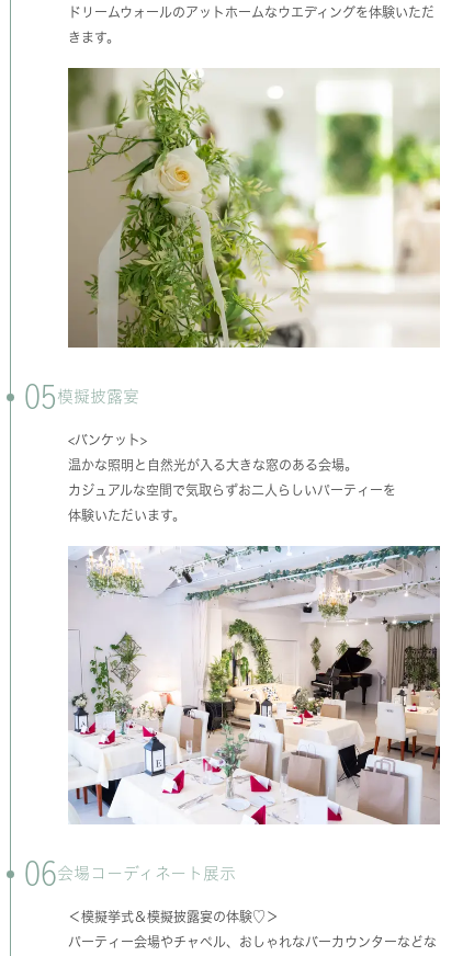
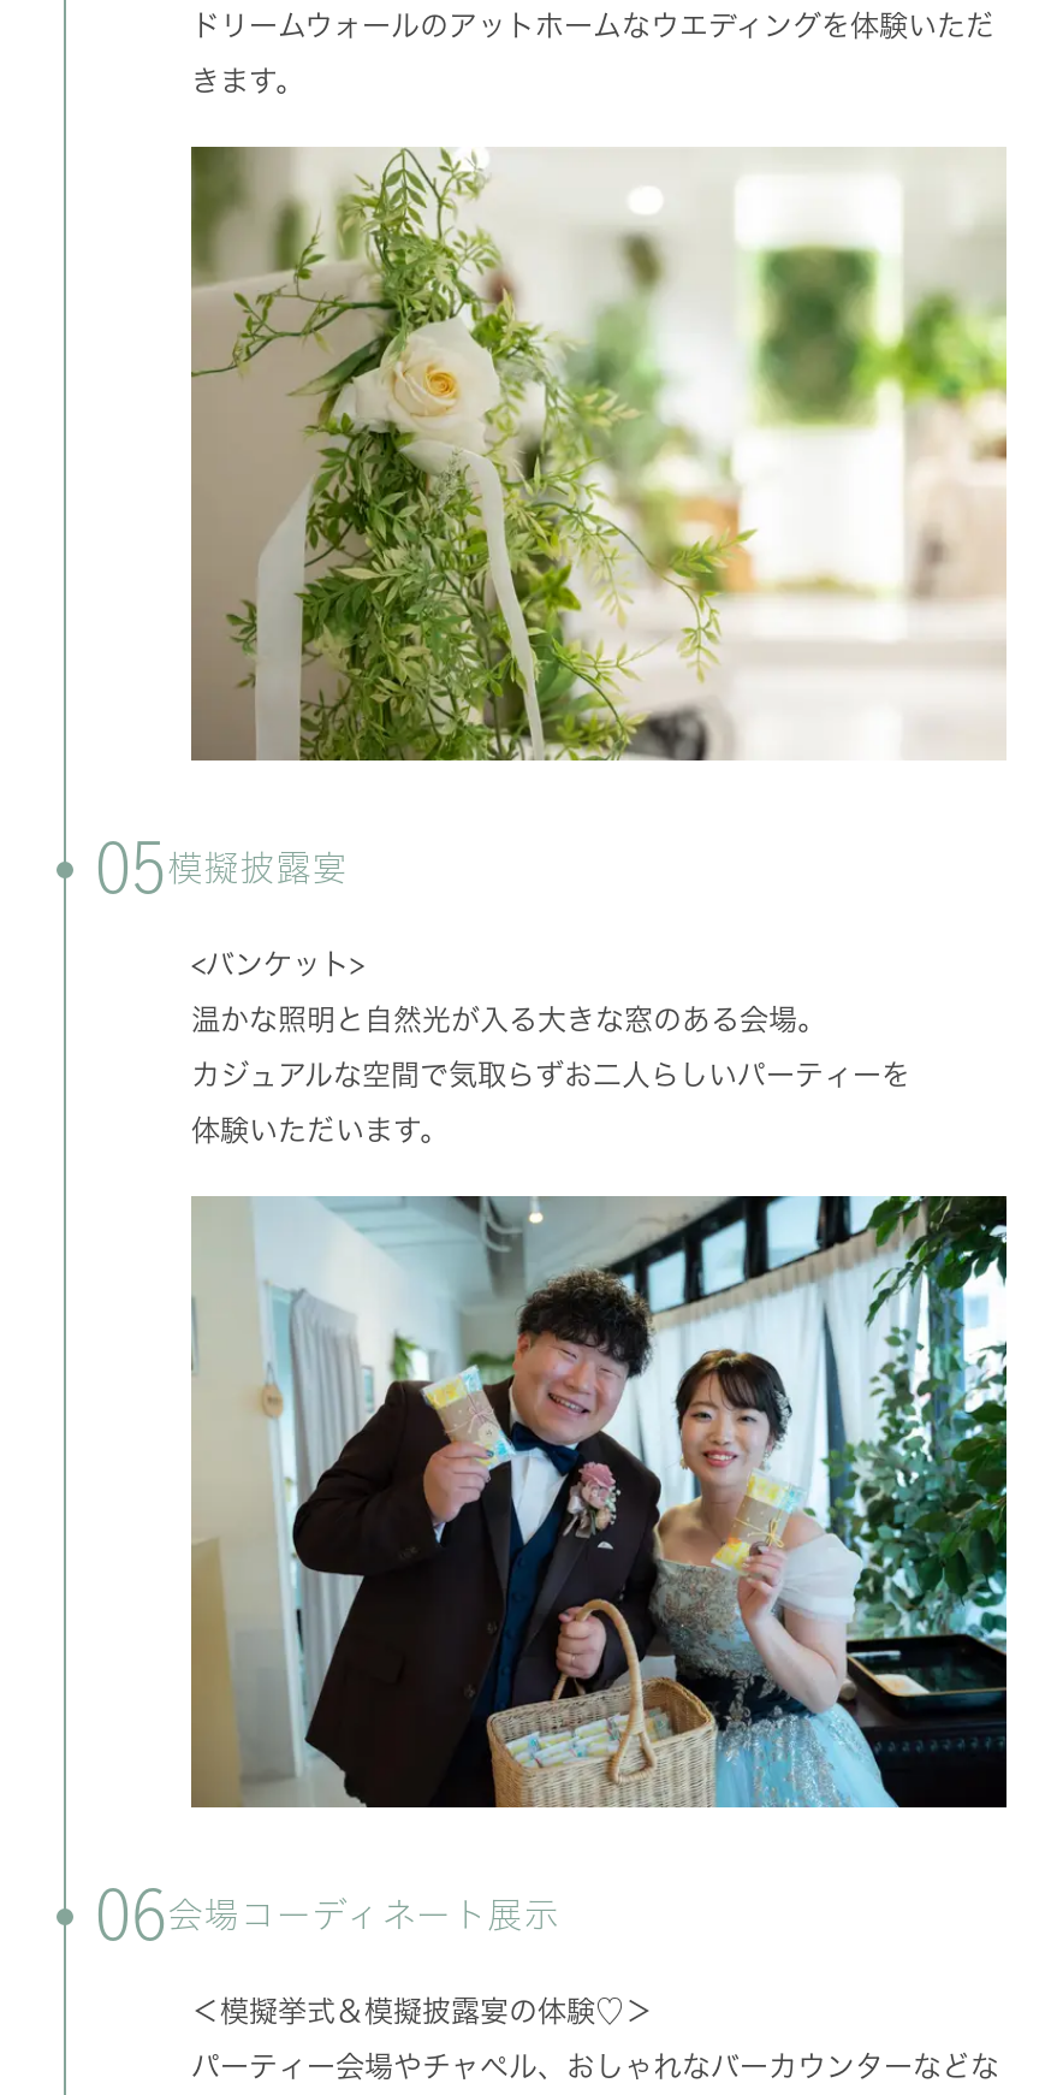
[68,545,441,826] [image] -> [189,1194,1009,1810] [image]

